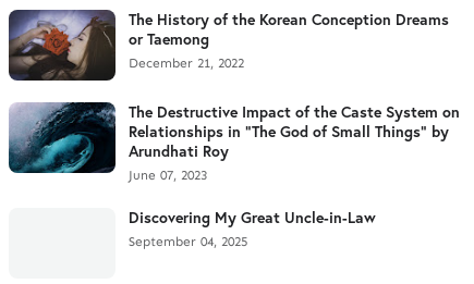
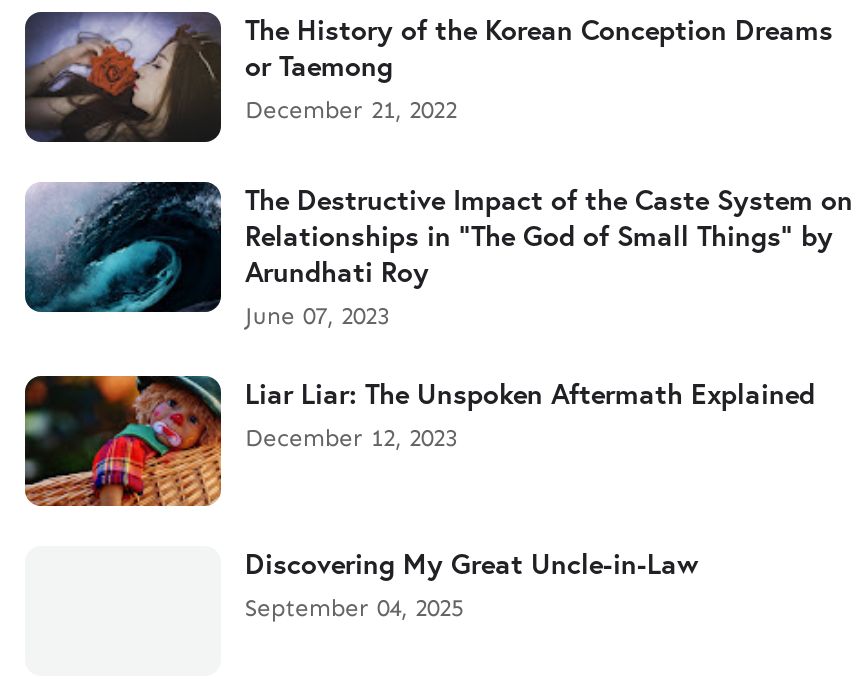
none -> [23,374,815,508] [image] | Liar Liar: The Unspoken Aftermath Explained | December 12, 2023

